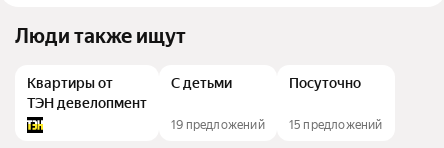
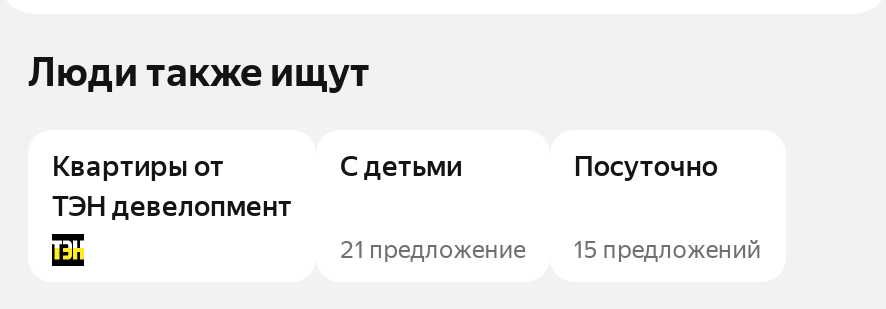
[171,118,383,132] 19 предложений 15 предложений -> [340,236,761,264] 21 предложение 15 предложений

